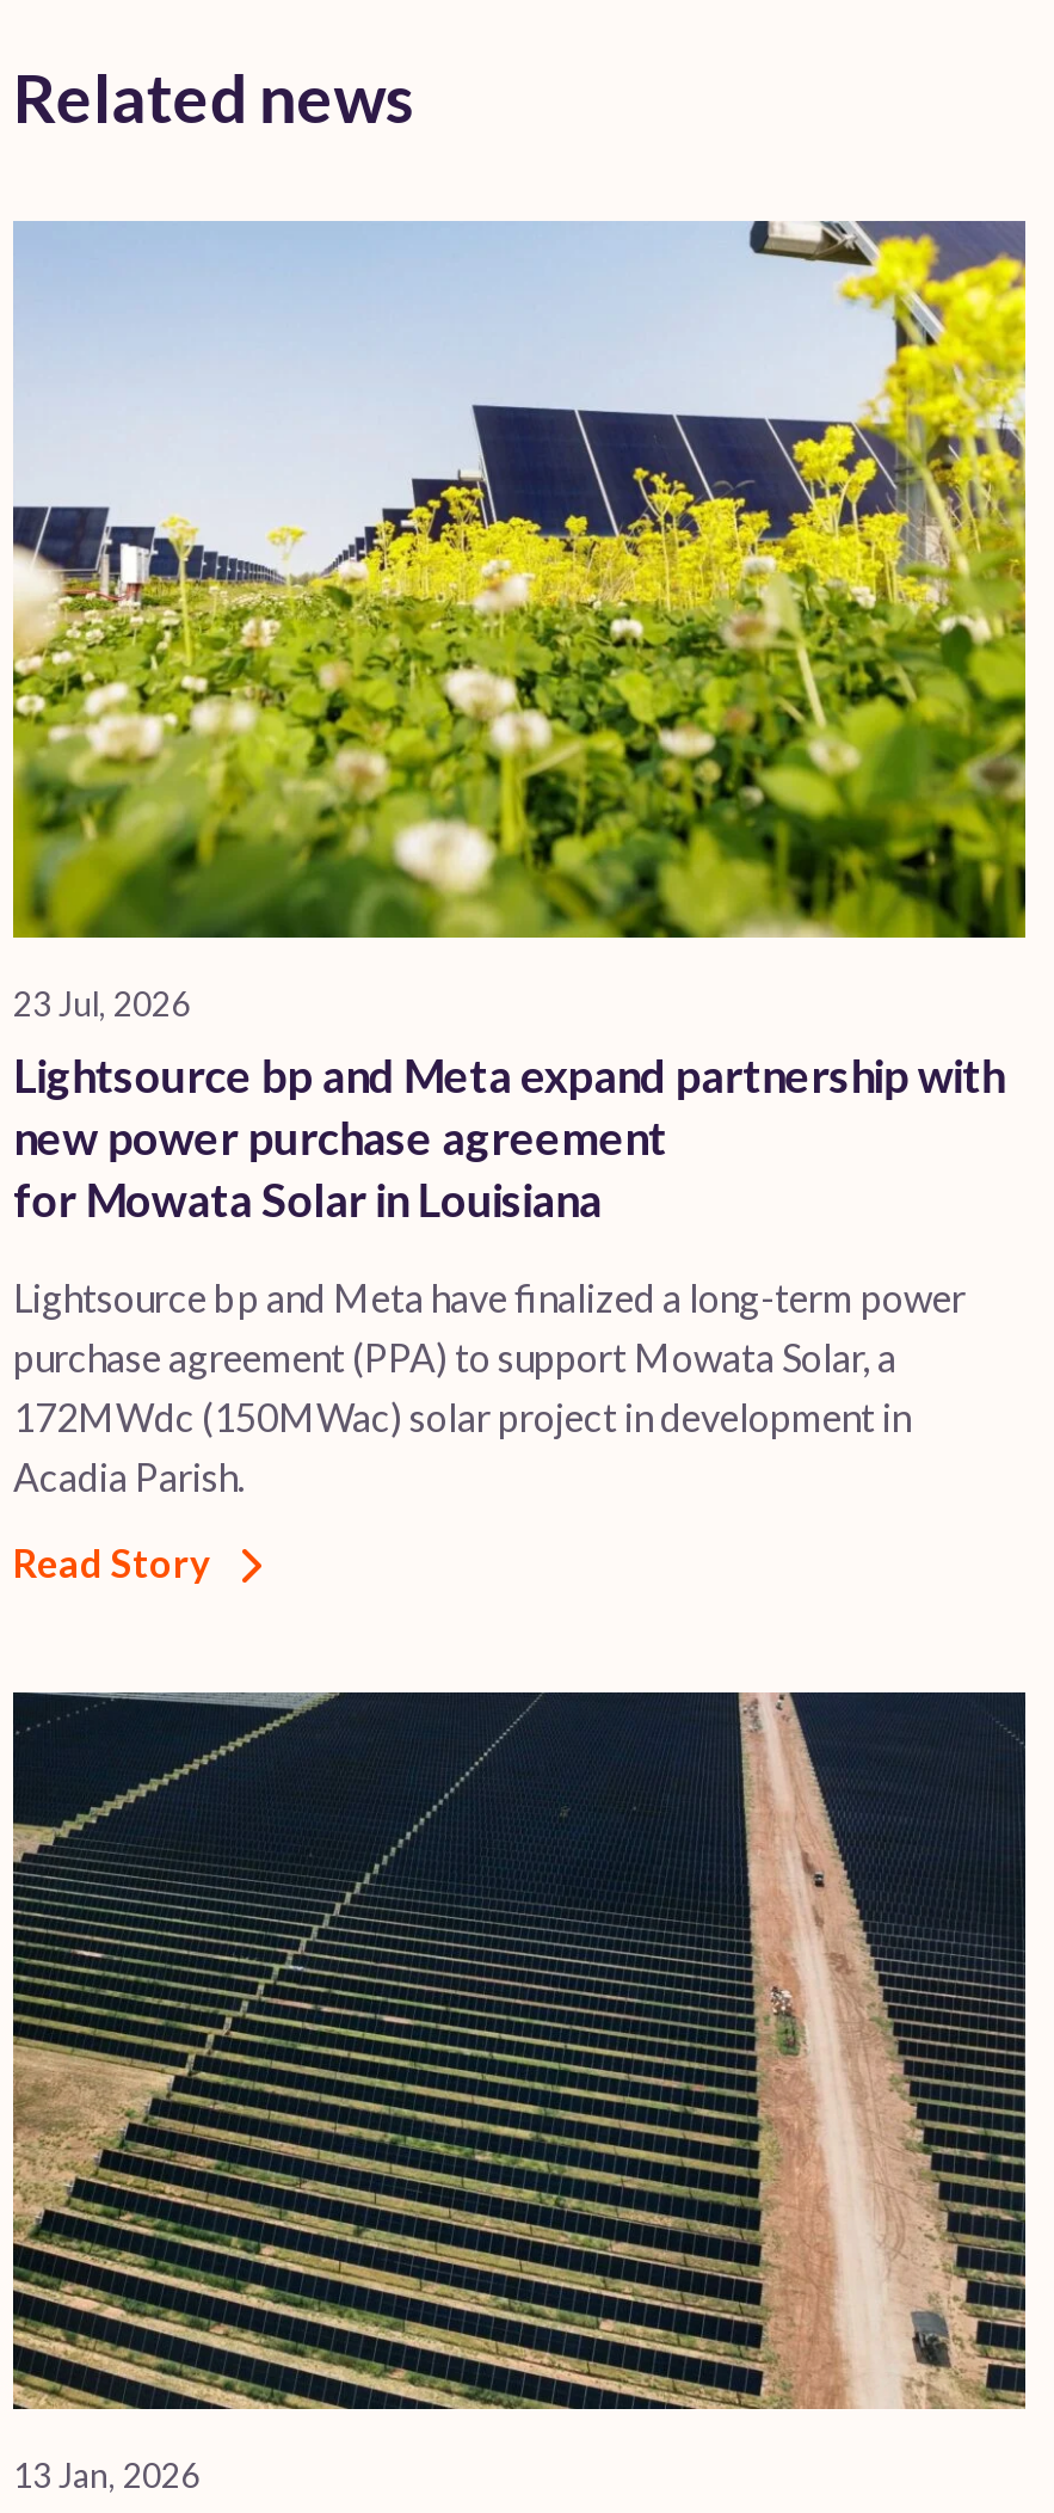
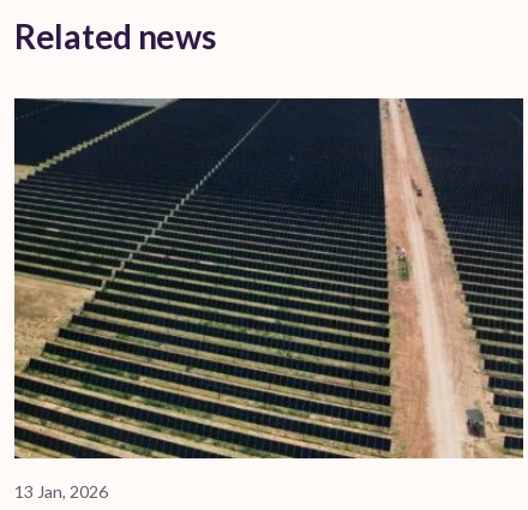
[11,219,1028,1584] [image] | 23 Jul, 2026 | Lightsource bp and Meta expand partnership with | new power purchase agreement | for Mowata Solar in Louisiana | Lightsource bp and Meta have finalized a long-term power | purchase agreement (PPA) to support Mowata Solar, a | 172MWdc (150MWac) solar project in development in | Acadia Parish. | Read Story -> none

